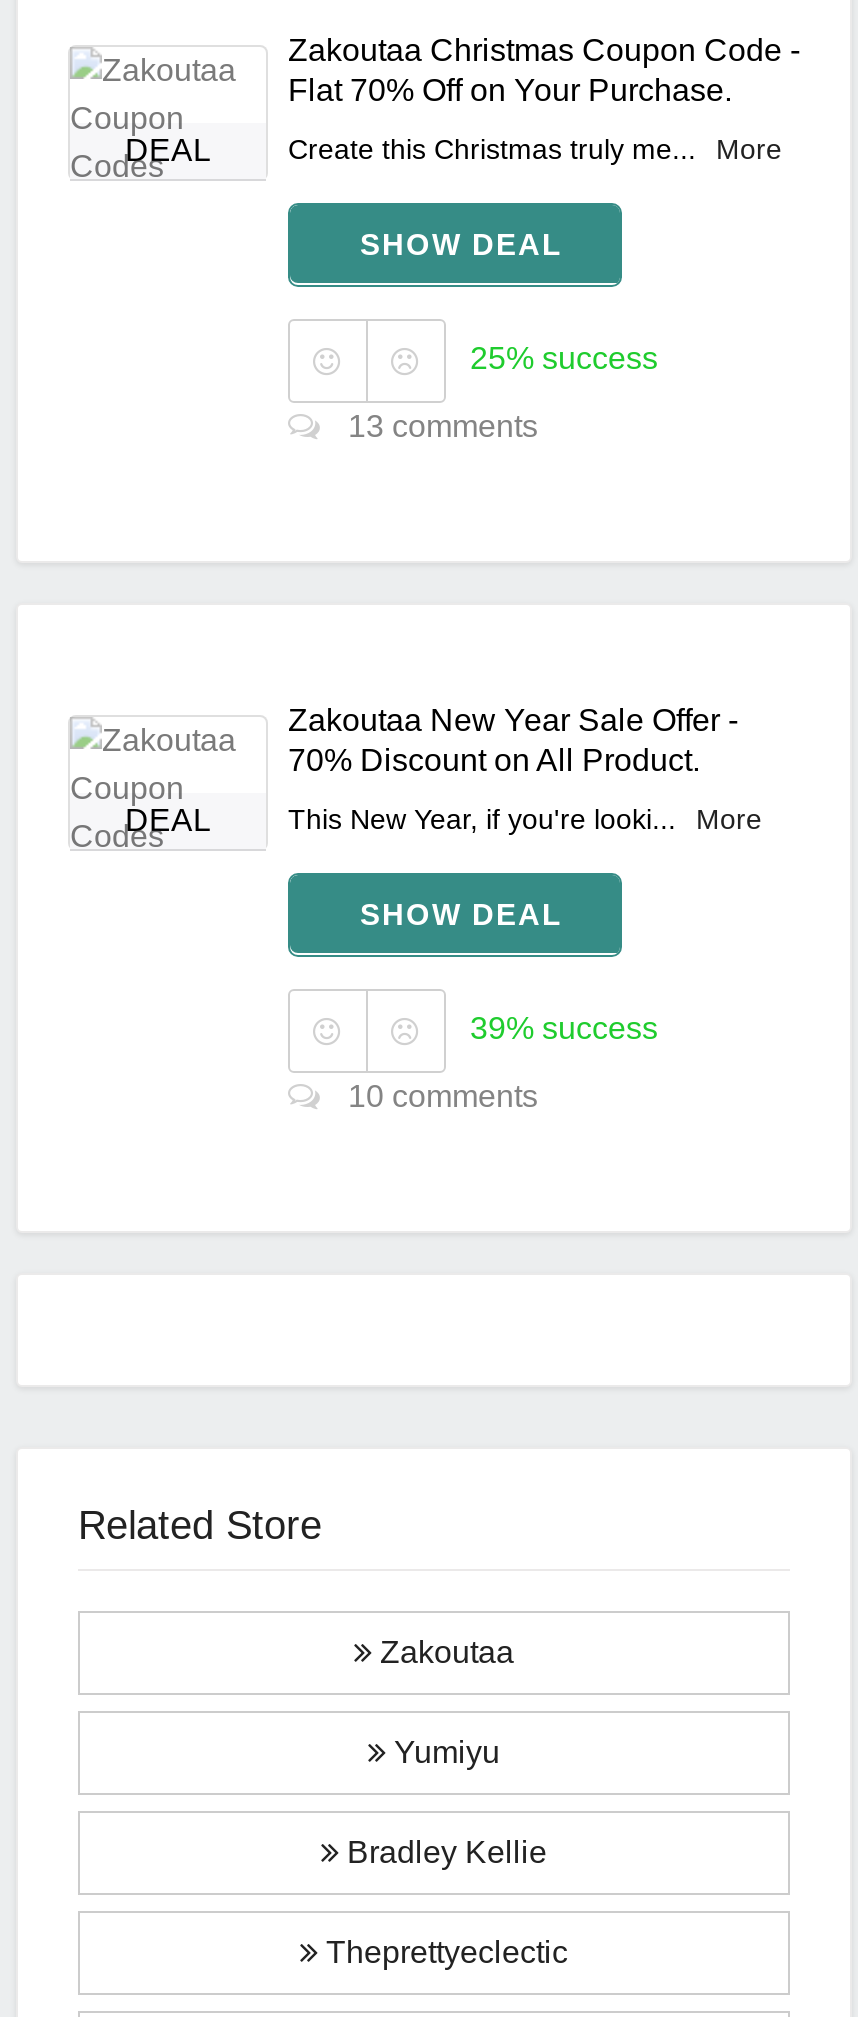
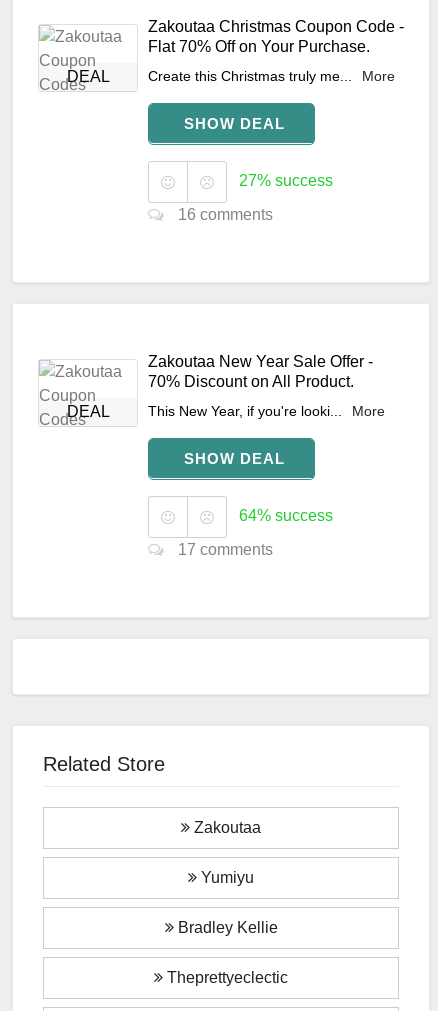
[470,341,658,375] 25% success -> [239,172,333,189] 27% success
[340,409,538,443] 13 comments -> [174,206,273,223] 16 comments
[470,1011,658,1045] 39% success -> [239,507,333,524] 64% success
[340,1079,538,1113] 10 comments -> [174,541,273,558] 17 comments

